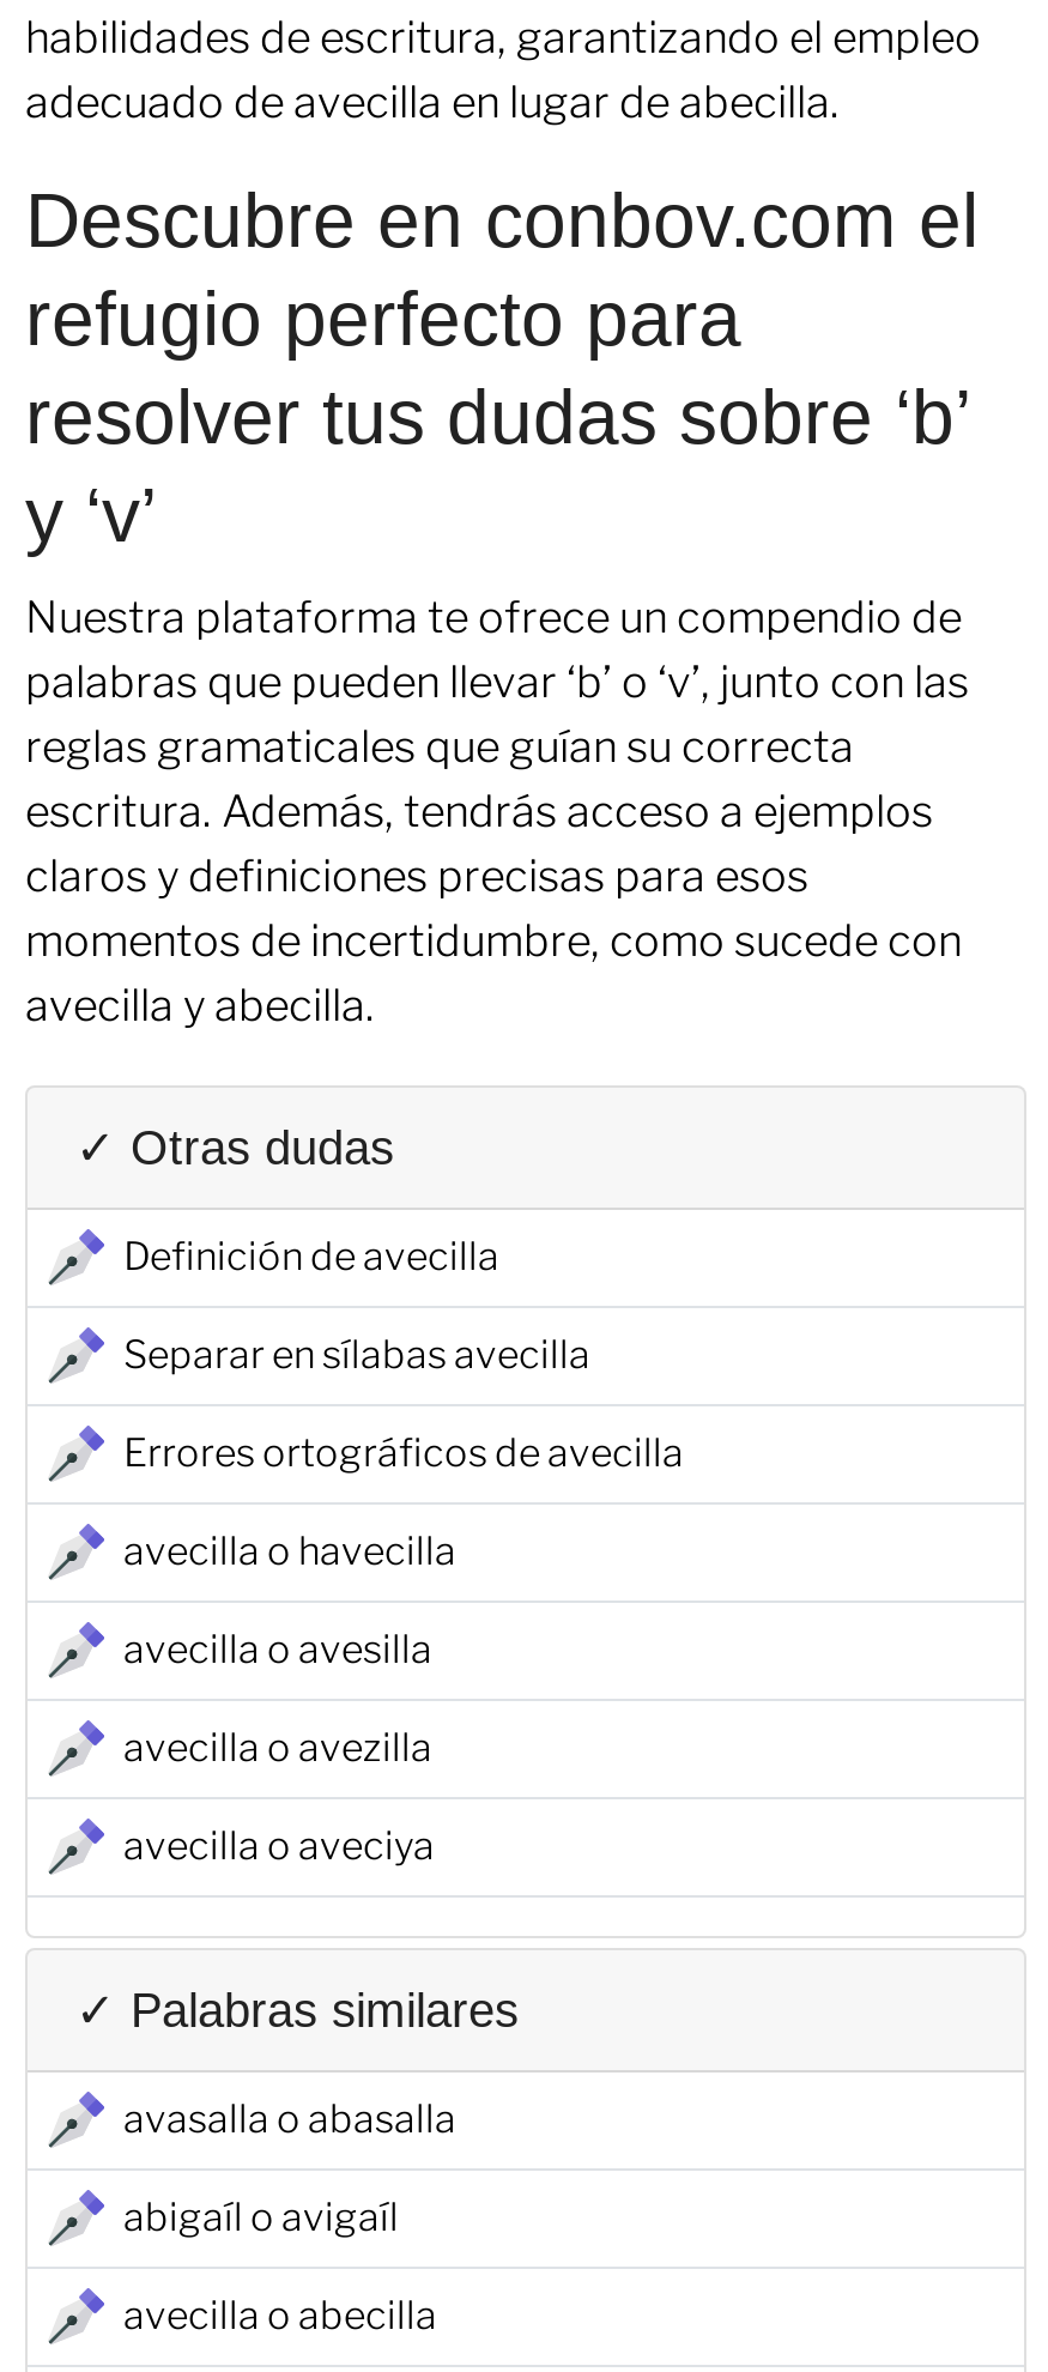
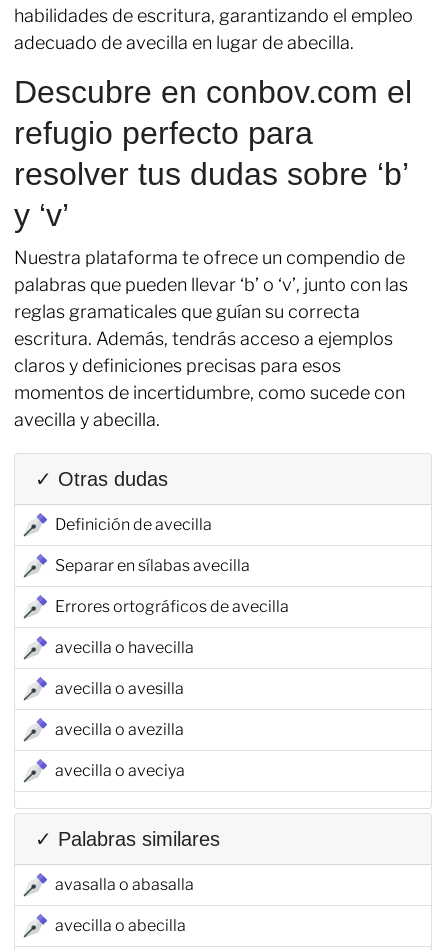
[123,2194,399,2240] abigaíl o avigaíl -> none

